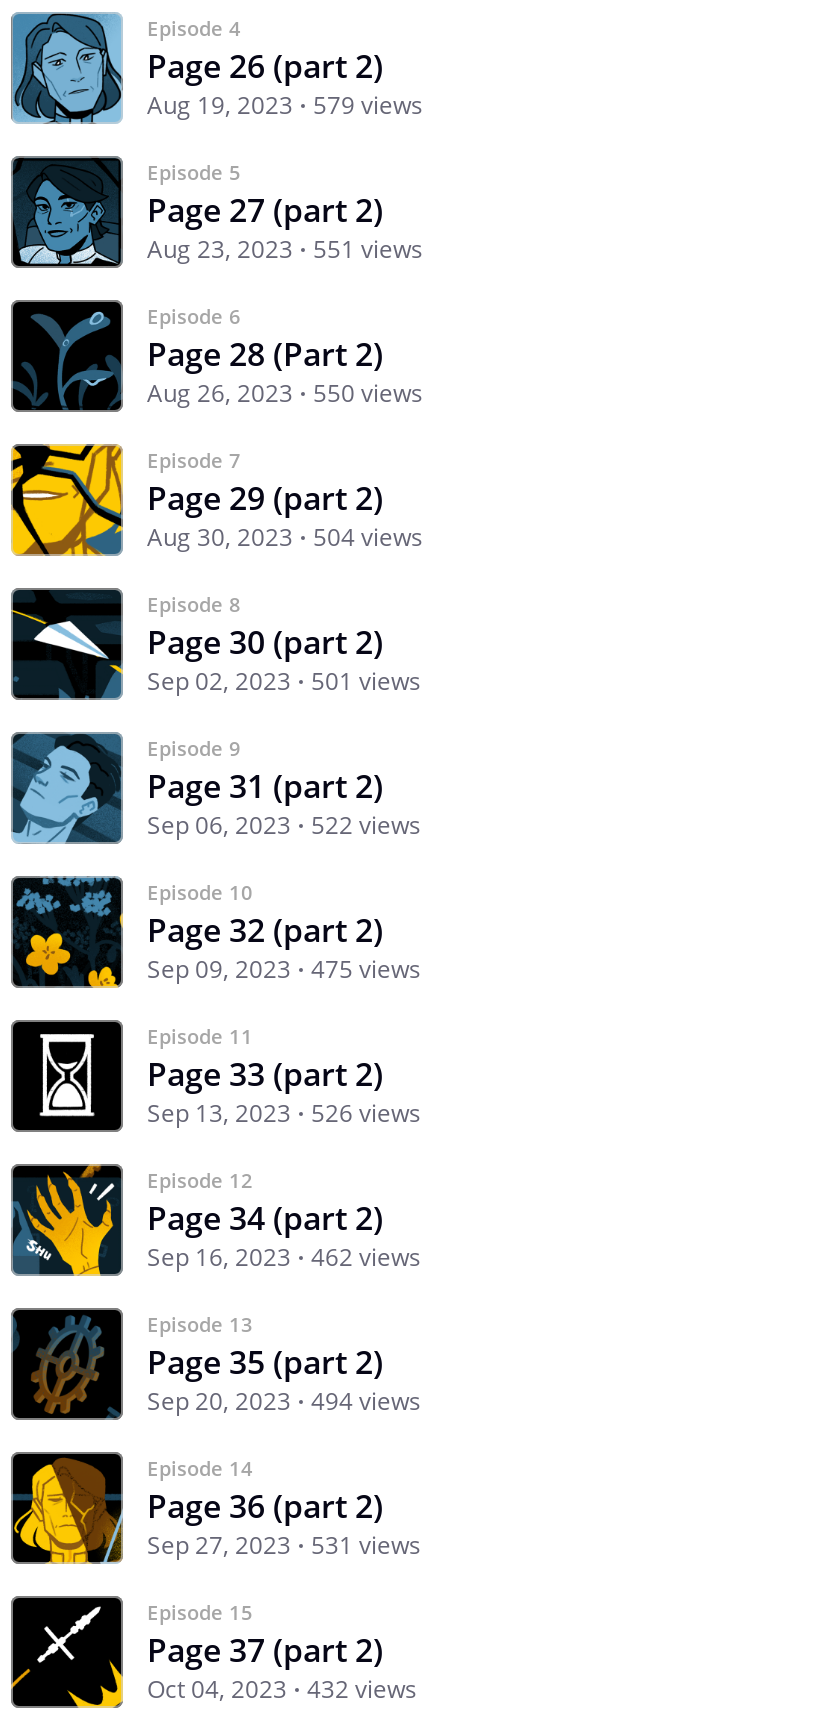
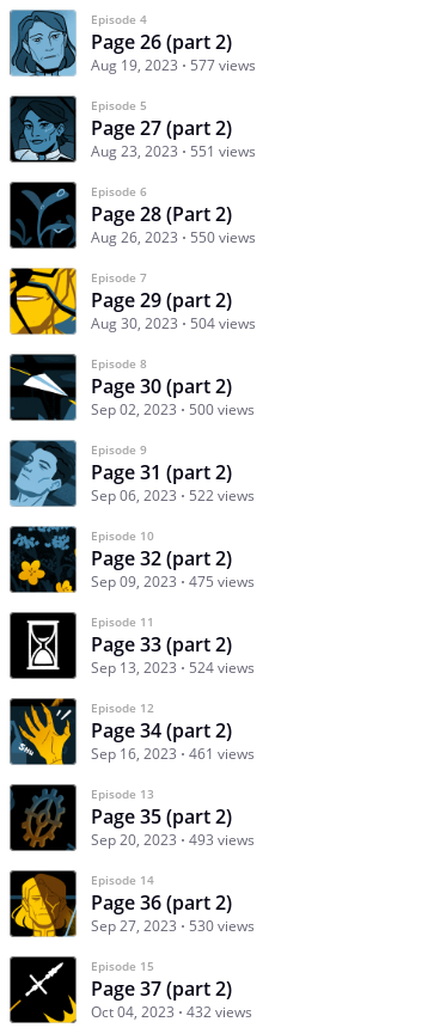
[147,88,423,122] Aug 19, 2023 579 views -> [91,55,256,75] Aug 19, 2023 577 views
[147,664,421,698] Sep 02, 2023 501 views -> [91,399,255,420] Sep 02, 2023 500 views
[147,1096,421,1130] Sep 13, 2023 526 views -> [91,657,255,678] Sep 13, 2023 524 views
[147,1240,421,1274] Sep 16, 2023 462 views -> [91,744,255,764] Sep 16, 2023 461 views
[147,1384,421,1418] Sep 20, 2023 494 views -> [91,830,255,850] Sep 20, 2023 493 views
[147,1528,421,1562] Sep 27, 2023 531 views -> [91,916,255,936] Sep 27, 2023 530 views

